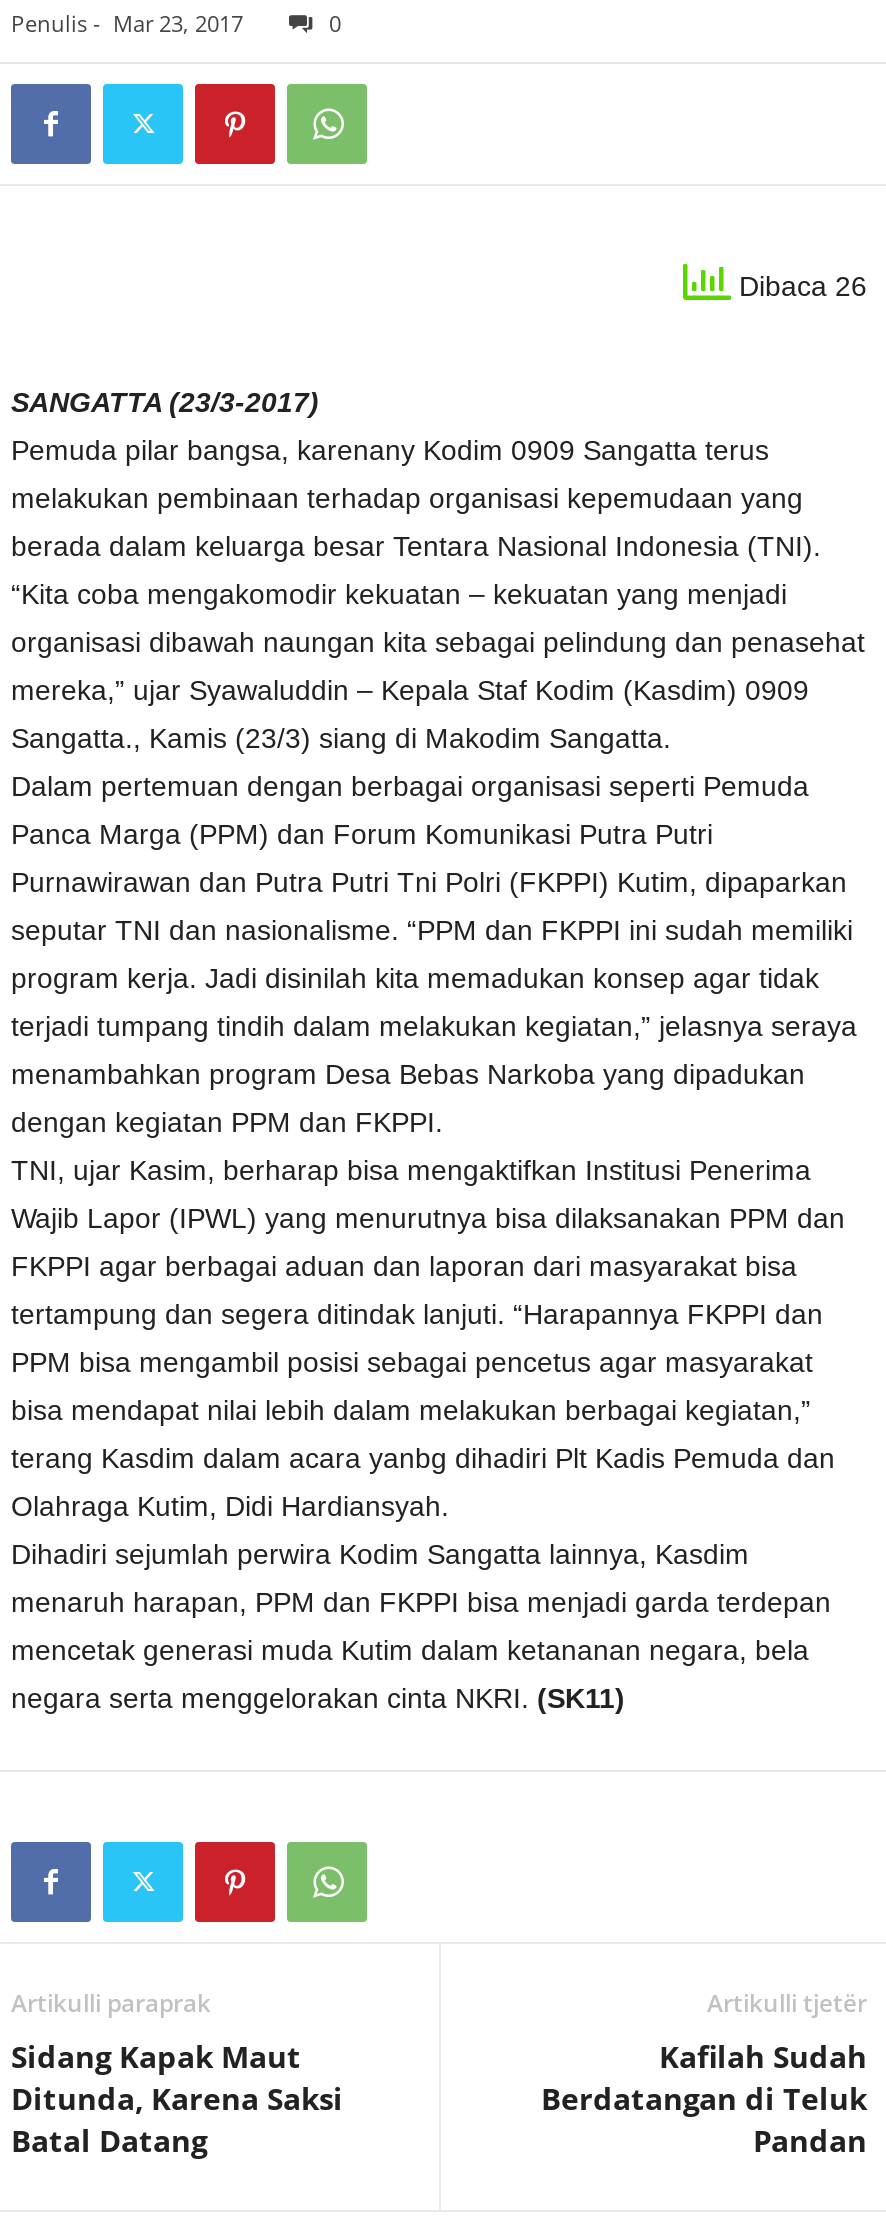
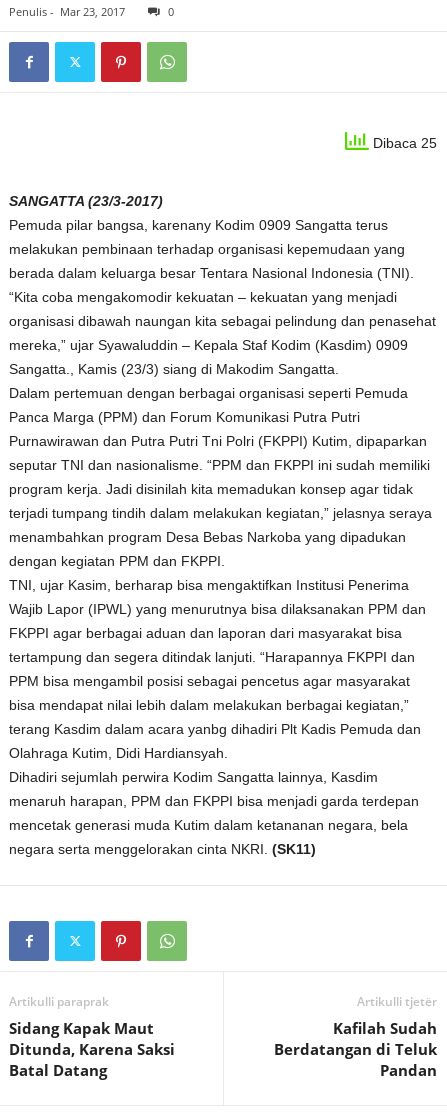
[731,270,867,302] Dibaca 26 -> [369,135,437,151] Dibaca 25

